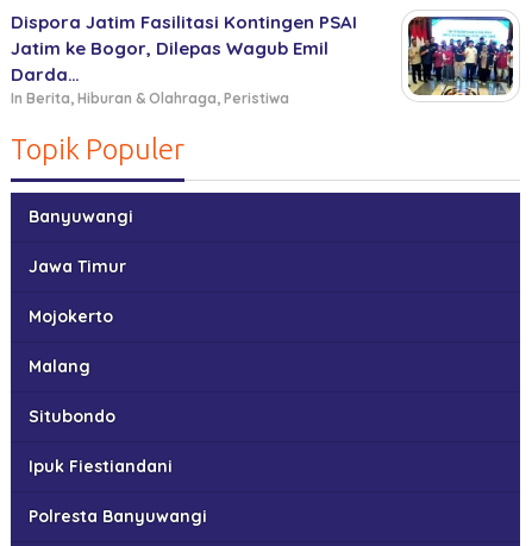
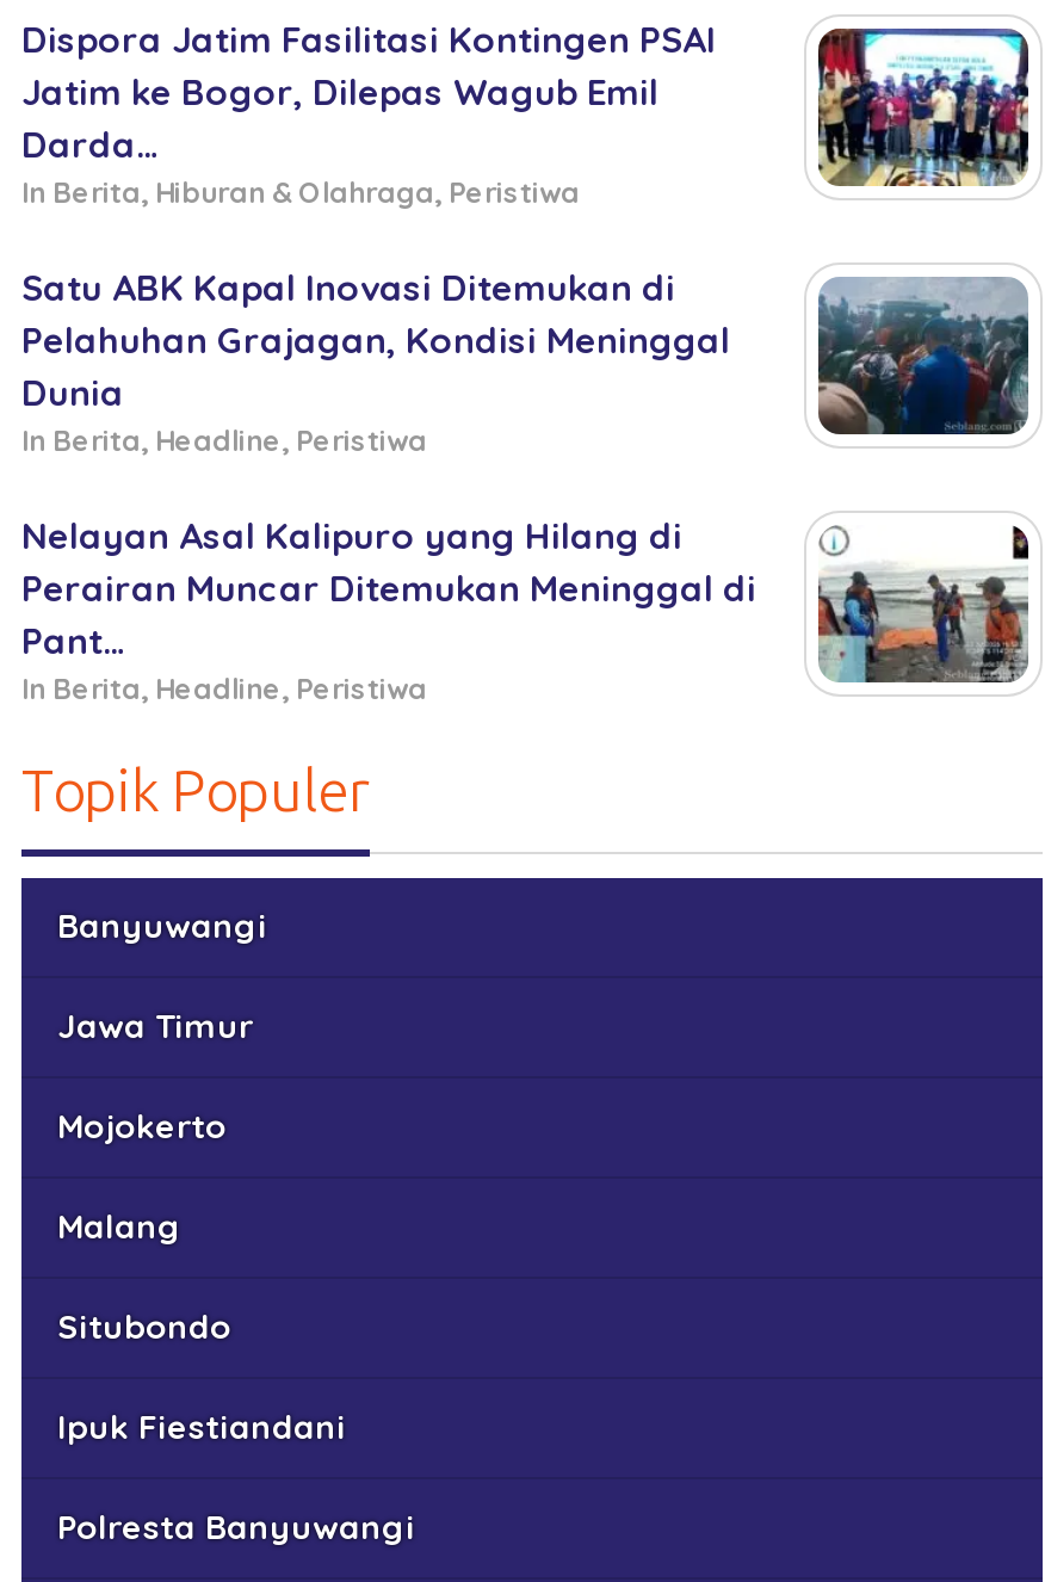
none -> [21,266,1031,707] [image] | Satu ABK Kapal Inovasi Ditemukan di | Pelahuhan Grajagan, Kondisi Meninggal | Dunia | In Berita, Headline, Peristiwa | Nelayan Asal Kalipuro yang Hilang di | Perairan Muncar Ditemukan Meninggal di | Pant… | In Berita, Headline, Peristiwa
none -> [816,525,1028,685] [image]

